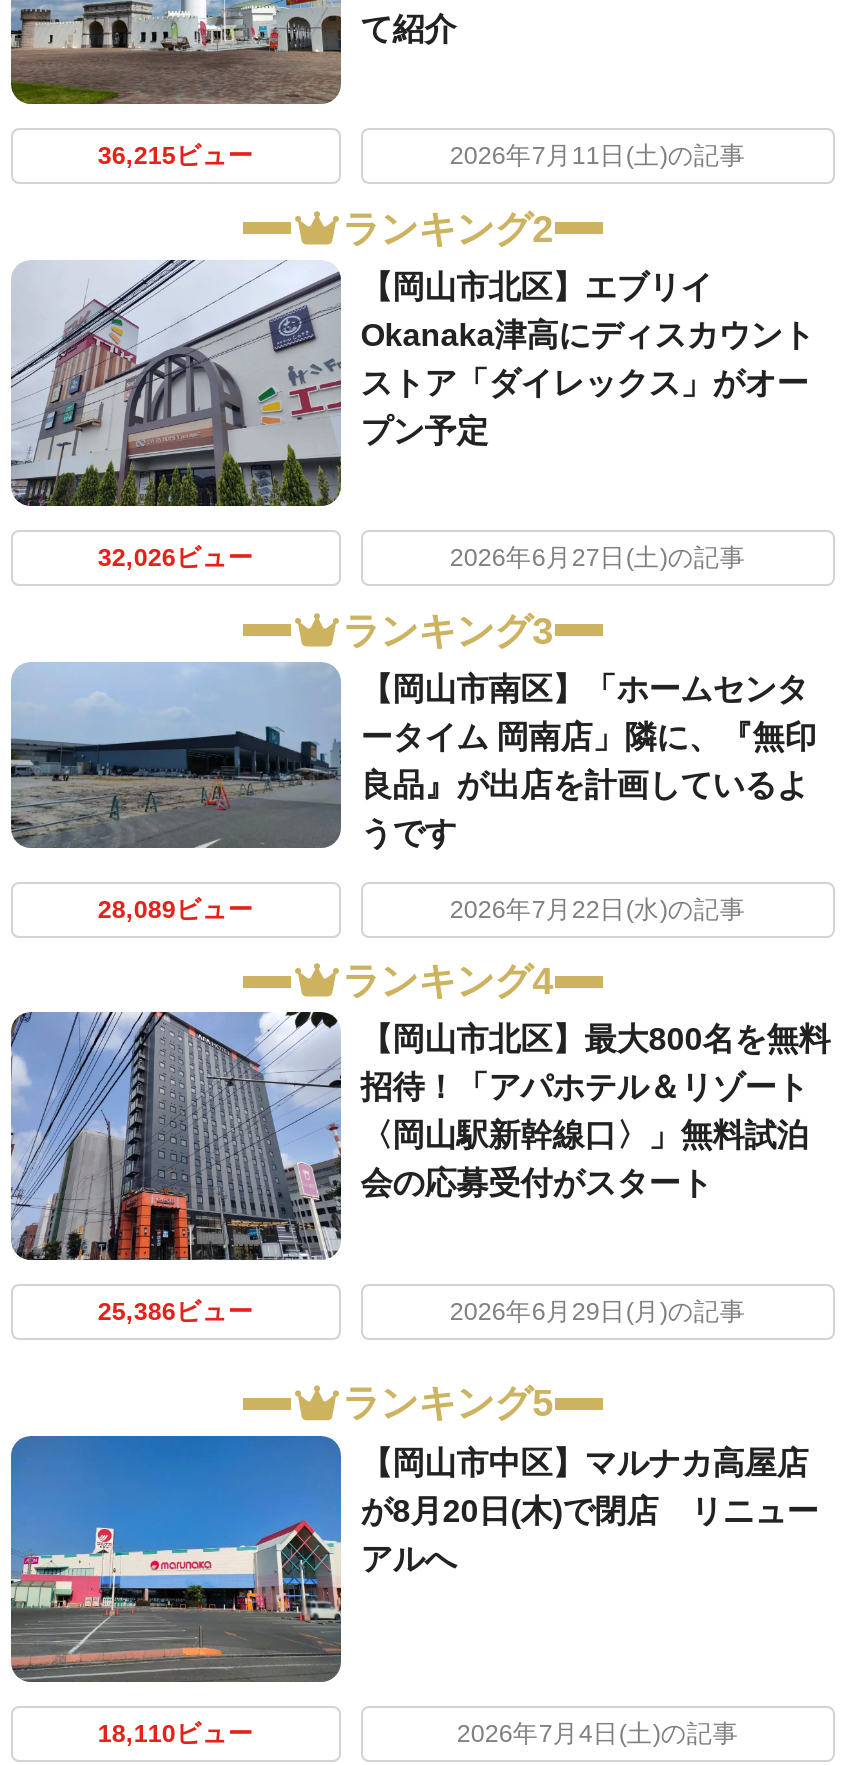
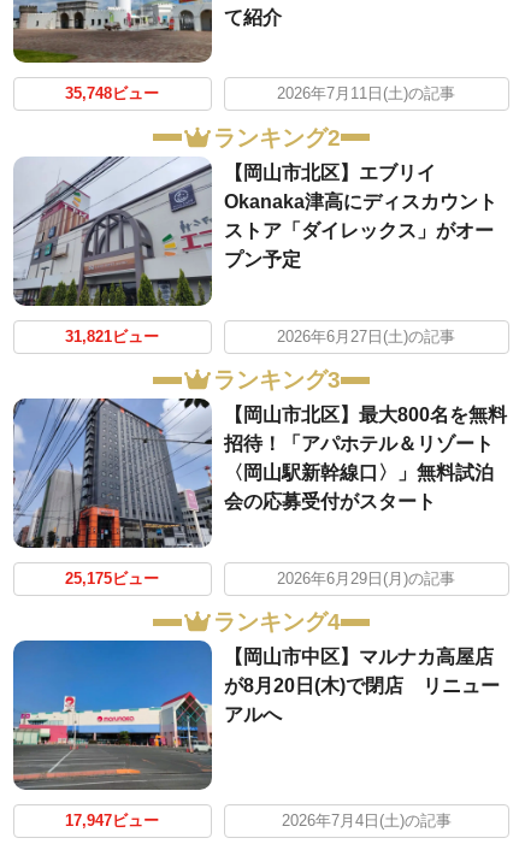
[98,142,254,170] 36,215ビュー -> [65,86,159,103] 35,748ビュー
[98,545,254,573] 32,026ビュー -> [65,328,159,345] 31,821ビュー
[9,662,817,1003] [image] | 【岡山市南区】「ホームセンタ | ータイム 岡南店」隣に、『無印 | 良品』が出店を計画しているよ | うです | 28,089ビュー | 2026年7月22日(水)の記事 | ランキング4 -> none
[98,1298,254,1326] 25,386ビュー -> [65,571,159,587] 25,175ビュー
[342,1383,554,1425] ランキング5 -> [213,610,340,635] ランキング4
[98,1720,254,1748] 18,110ビュー -> [65,813,159,830] 17,947ビュー

